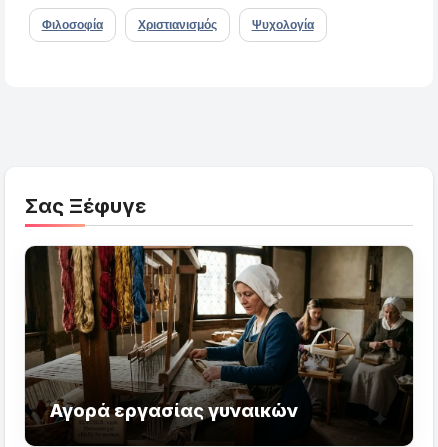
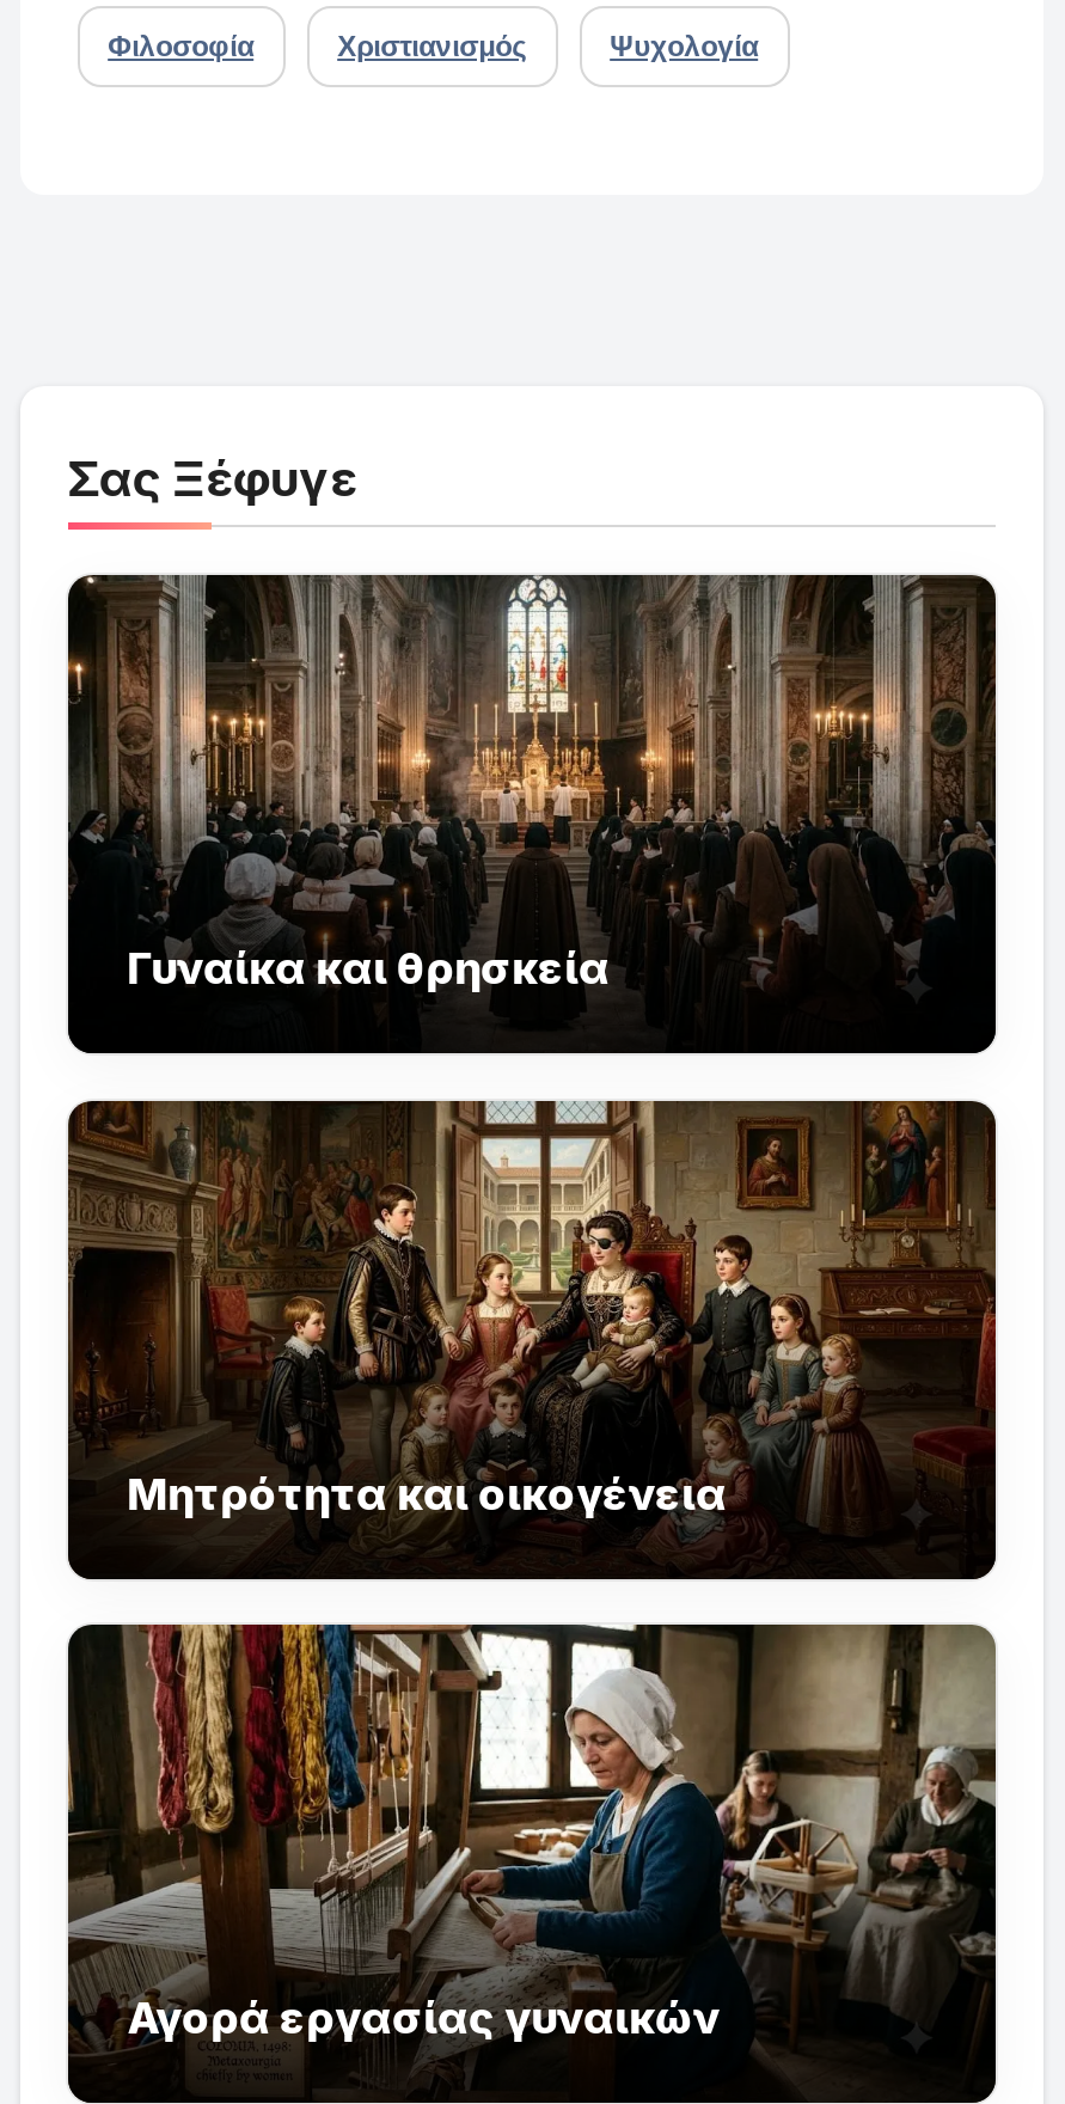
none -> [66,573,998,996] [image] | Γυναίκα και θρησκεία
none -> [66,1053,998,1584] [image] | Μητρότητα και οικογένεια

